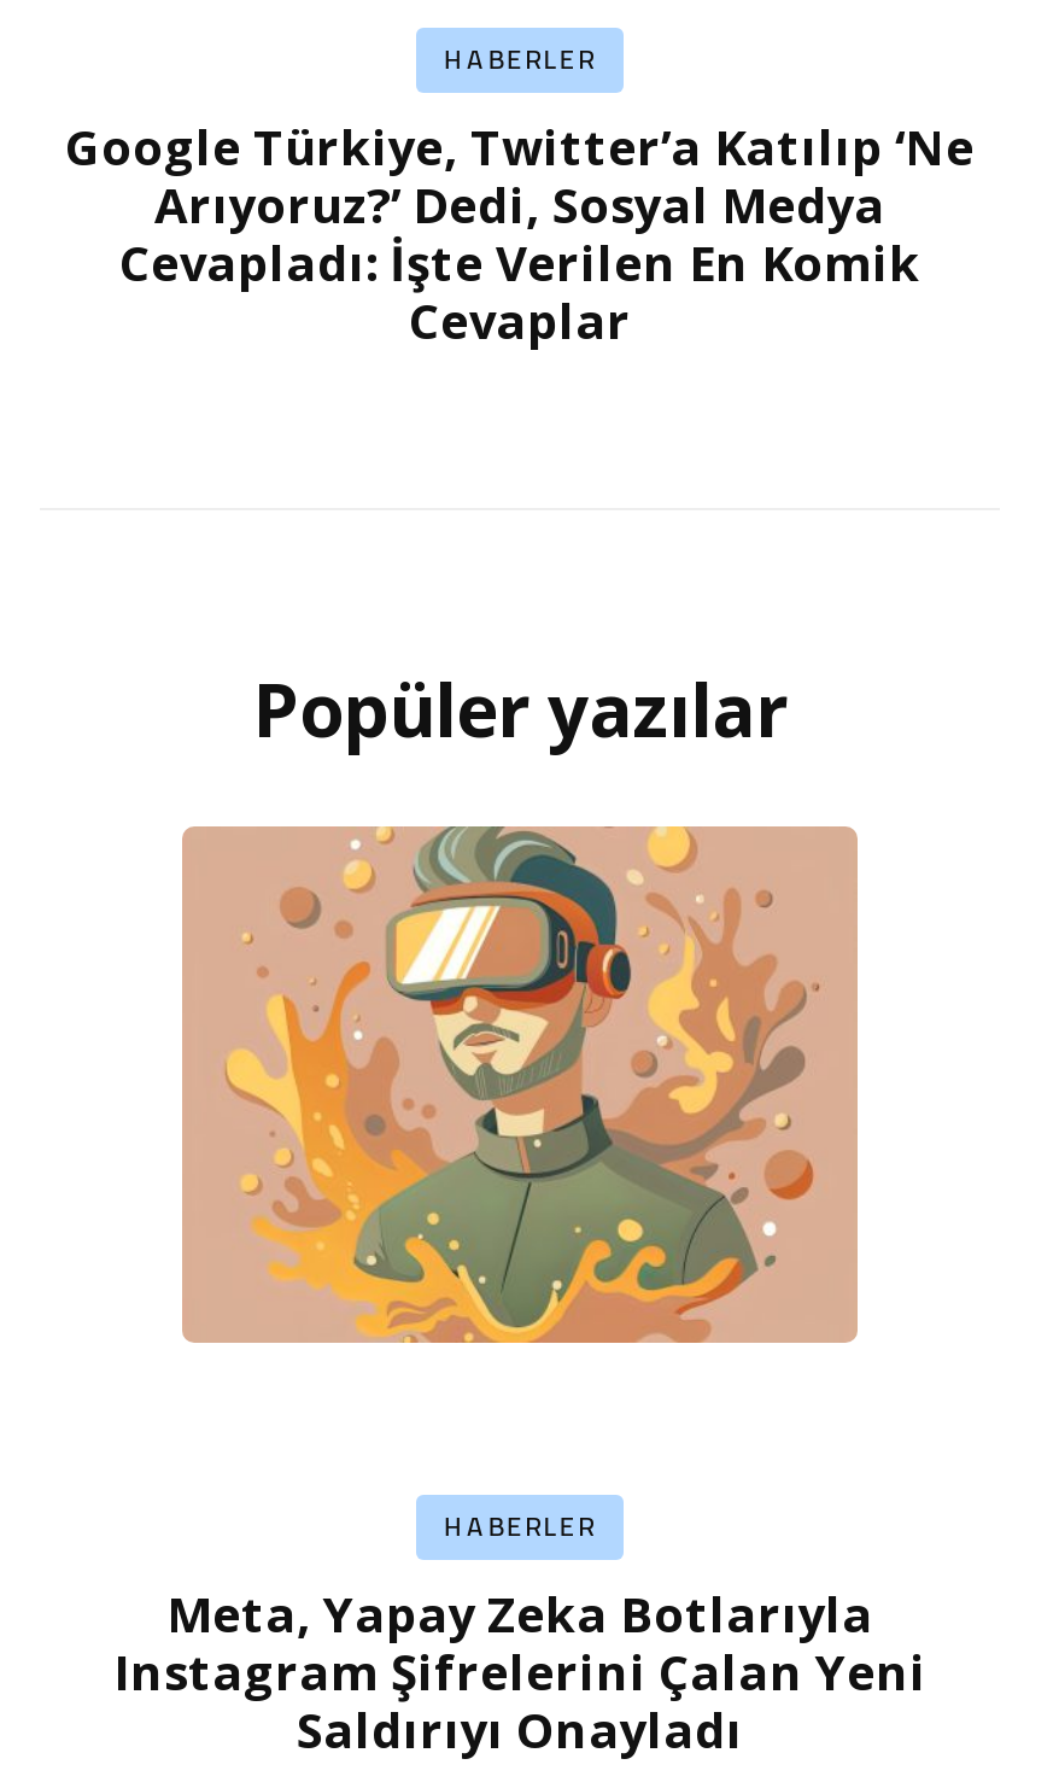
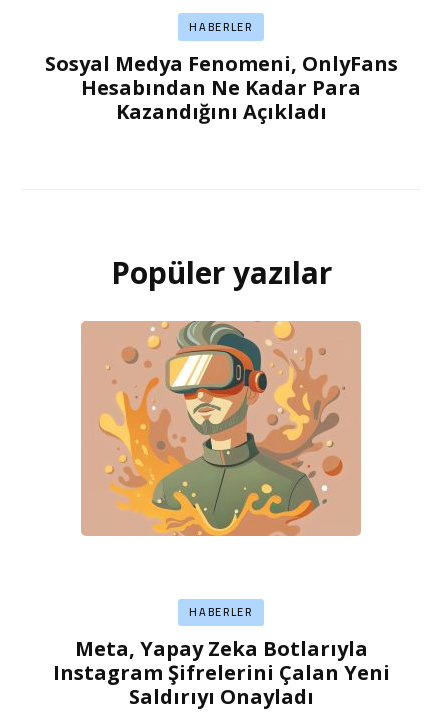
[65,115,975,353] Google Türkiye, Twitter’a Katılıp ‘Ne | Arıyoruz?’ Dedi, Sosyal Medya | Cevapladı: İşte Verilen En Komik | Cevaplar -> [44,50,397,125] Sosyal Medya Fenomeni, OnlyFans | Hesabından Ne Kadar Para | Kazandığını Açıkladı

